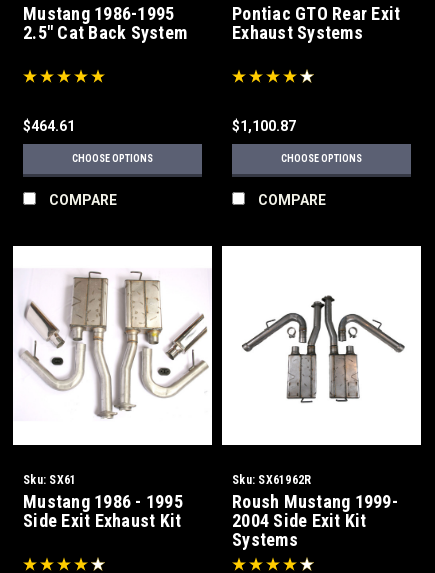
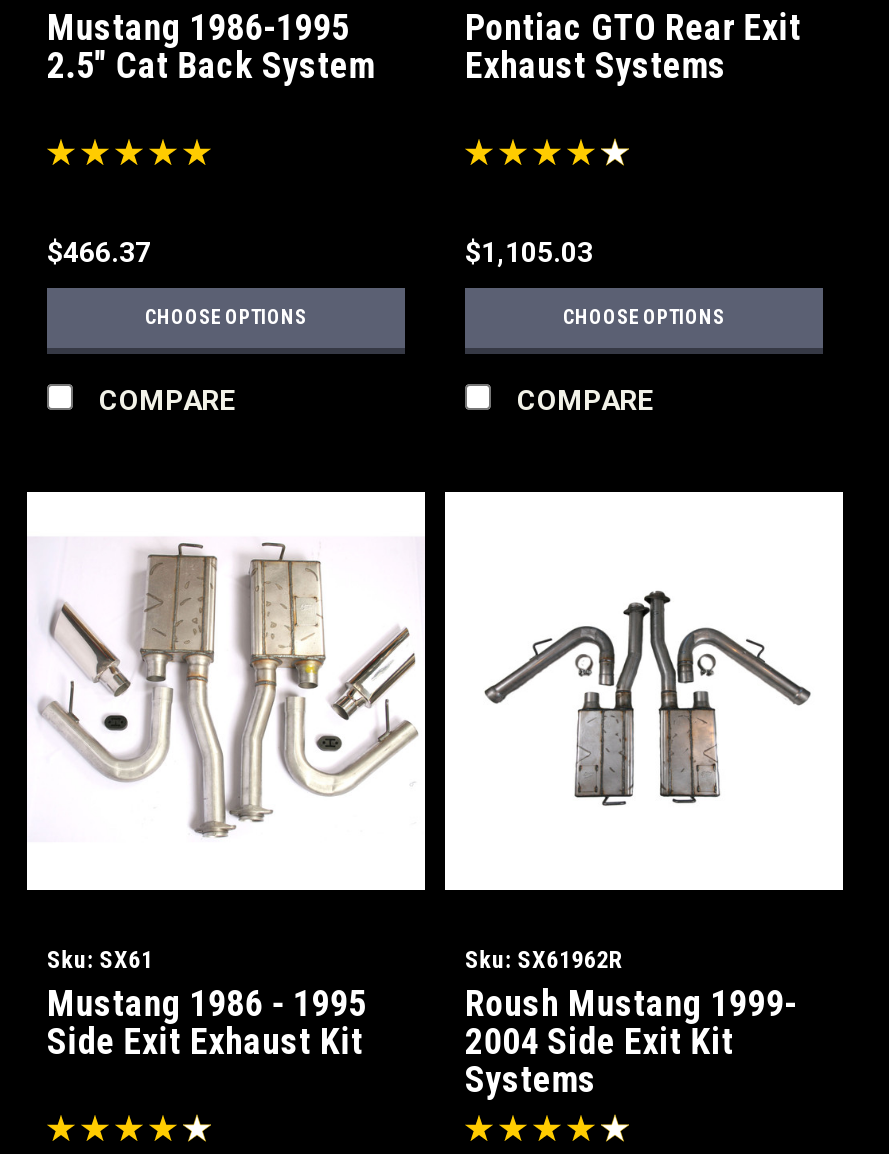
[23,118,75,134] $464.61 -> [47,236,151,268] $466.37
[232,118,296,134] $1,100.87 -> [465,236,593,268] $1,105.03

